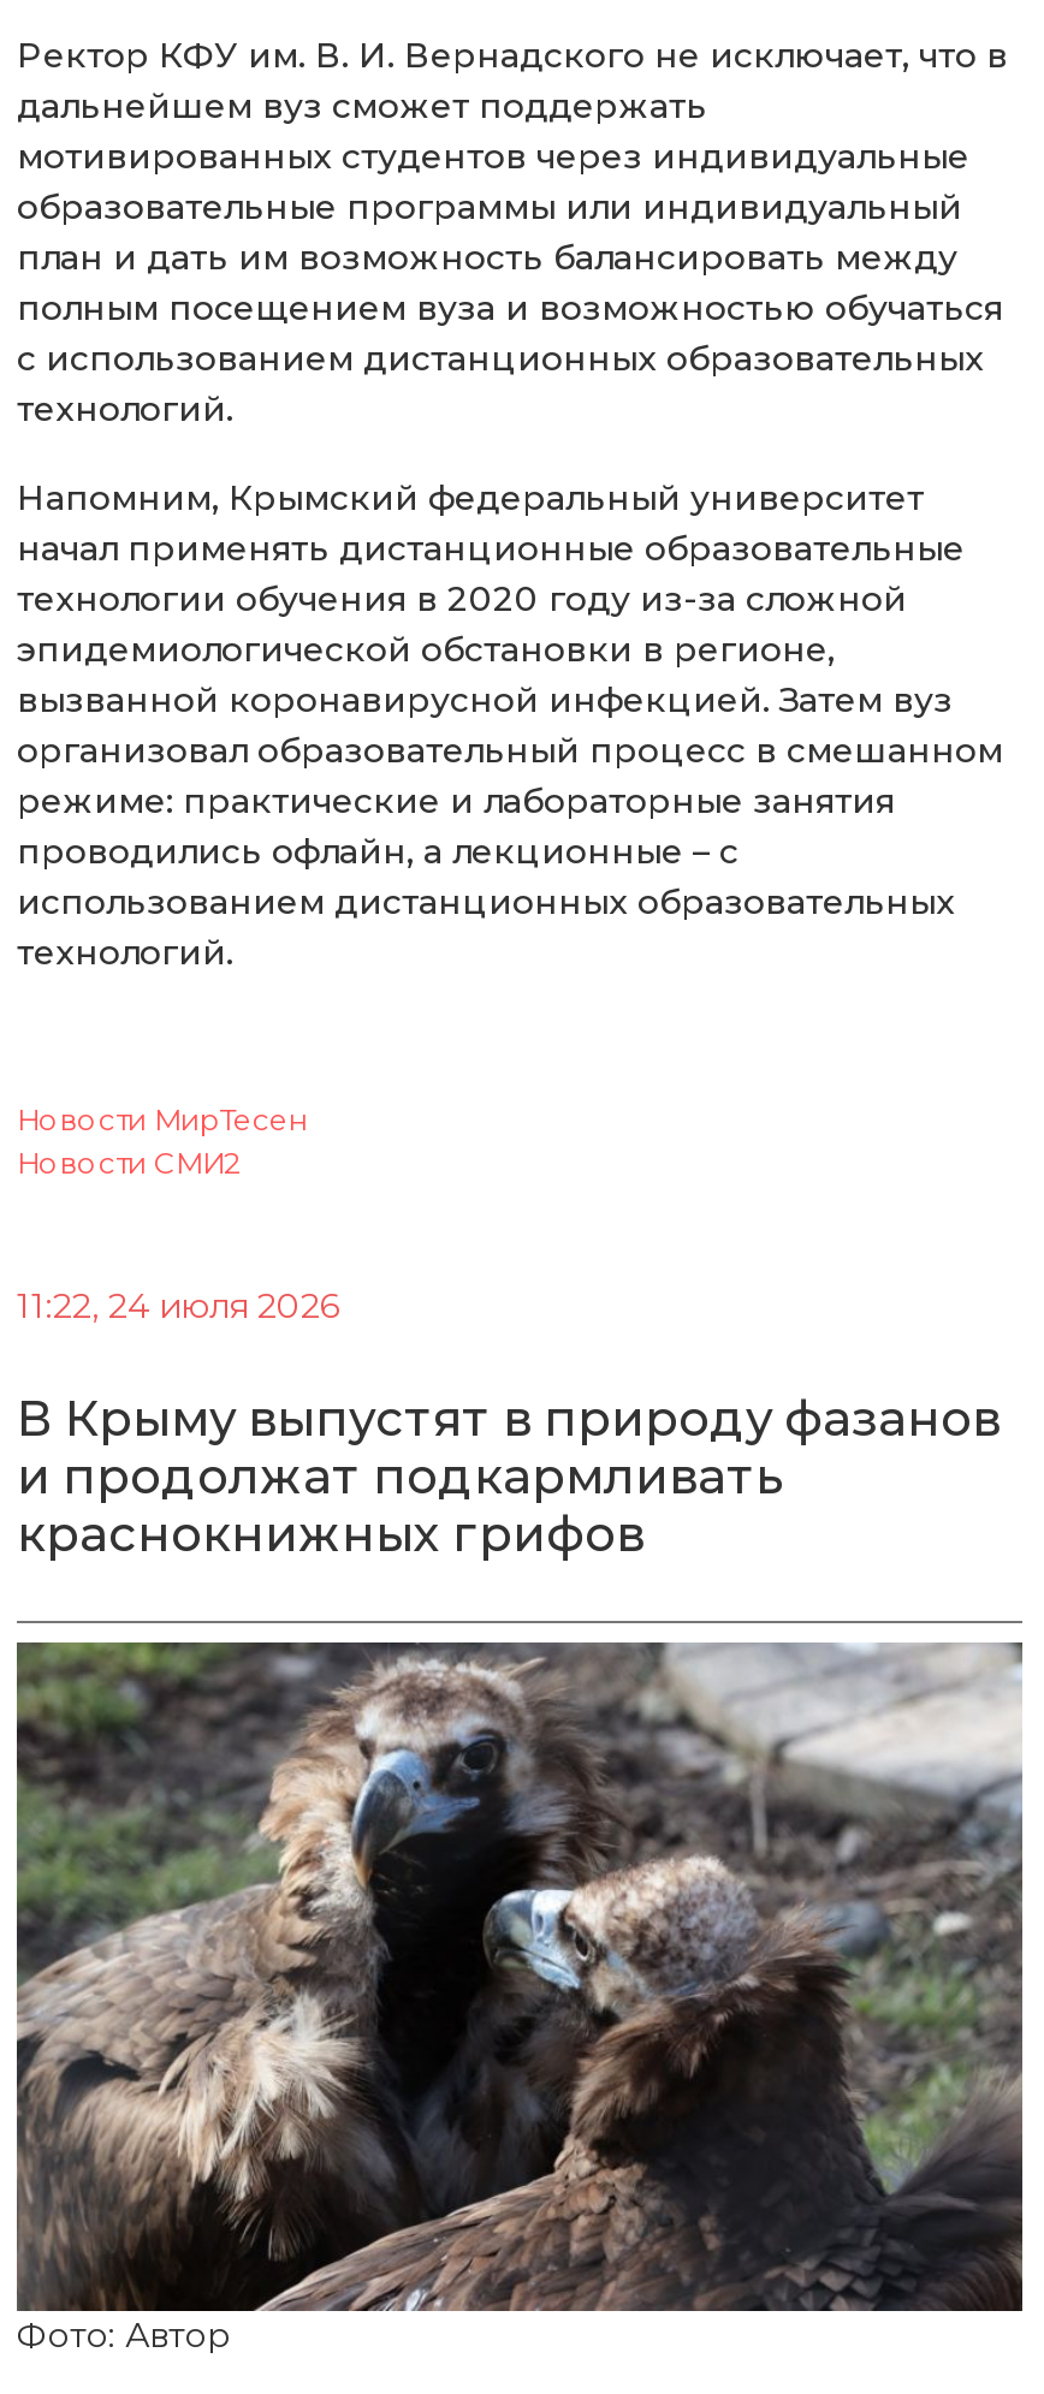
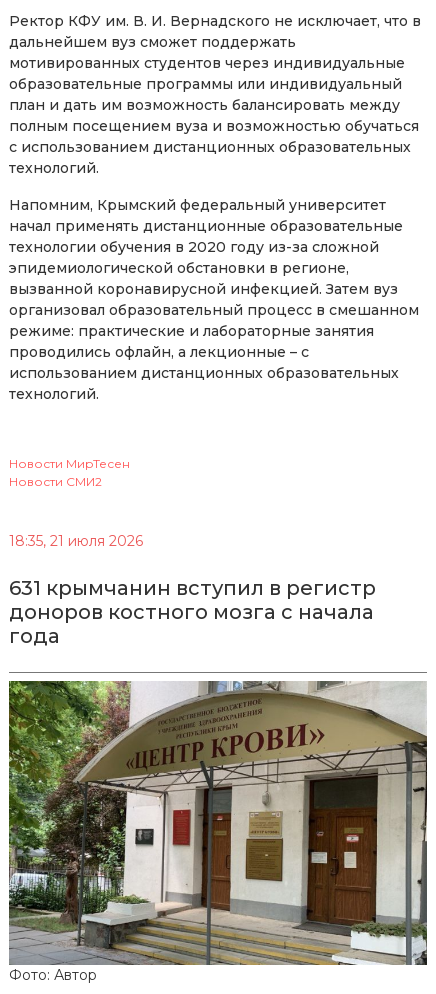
[17,1284,339,1327] 11:22, 24 июля 2026 -> [9,532,143,550] 18:35, 21 июля 2026
[17,1390,1001,1563] В Крыму выпустят в природу фазанов | и продолжат подкармливать | краснокнижных грифов -> [9,576,376,648] 631 крымчанин вступил в регистр | доноров костного мозга с начала | года
[17,1640,1022,2313] [image] -> [9,680,427,965] [image]

